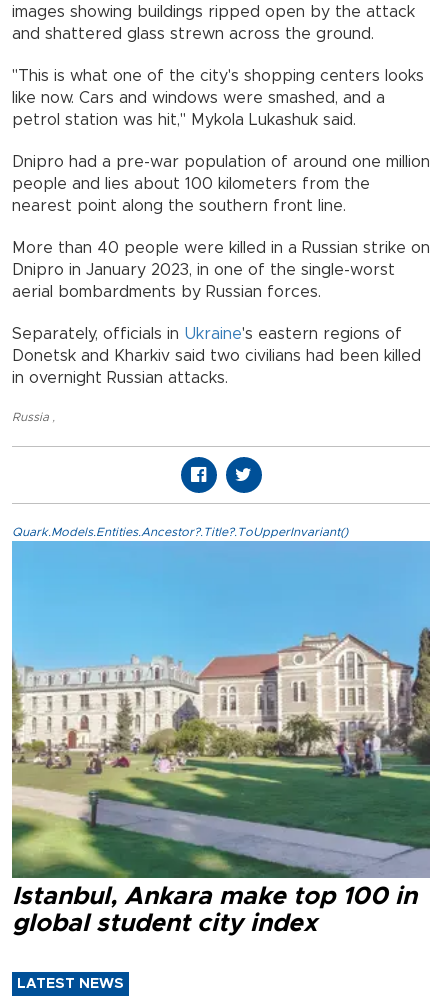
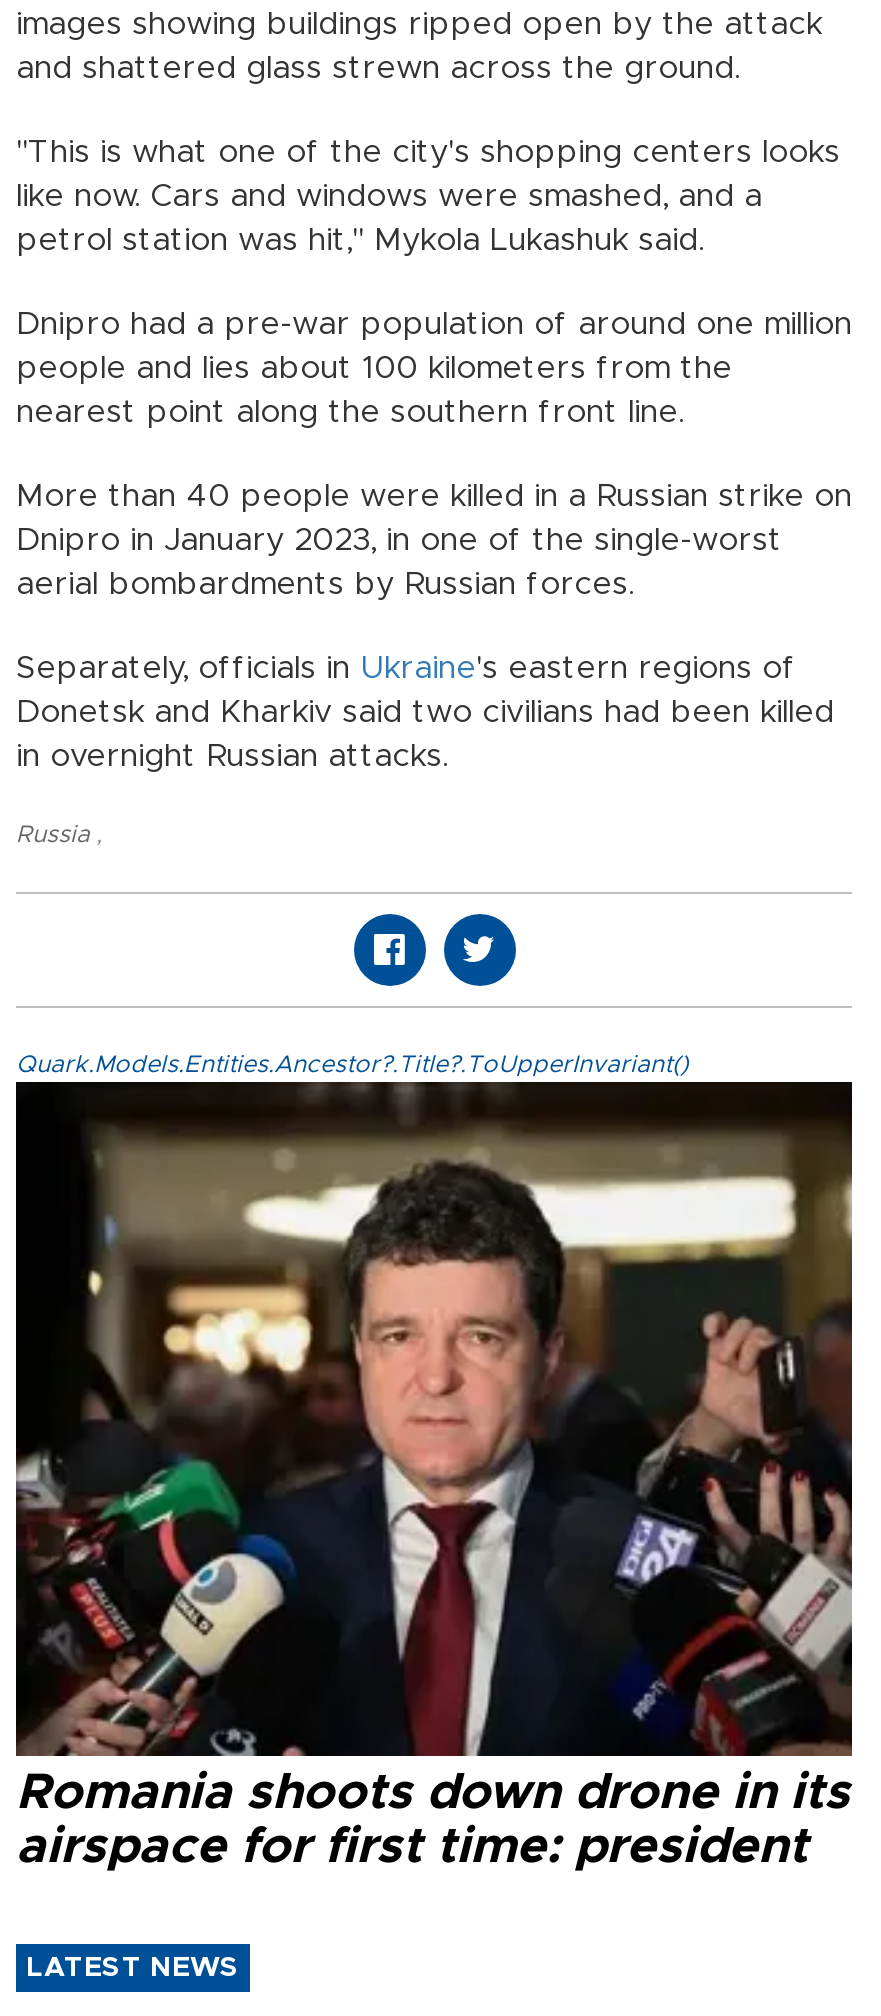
[11,540,431,936] [image] | Istanbul, Ankara make top 100 in | global student city index -> [14,1080,854,1873] [image] | Romania shoots down drone in its | airspace for first time: president

